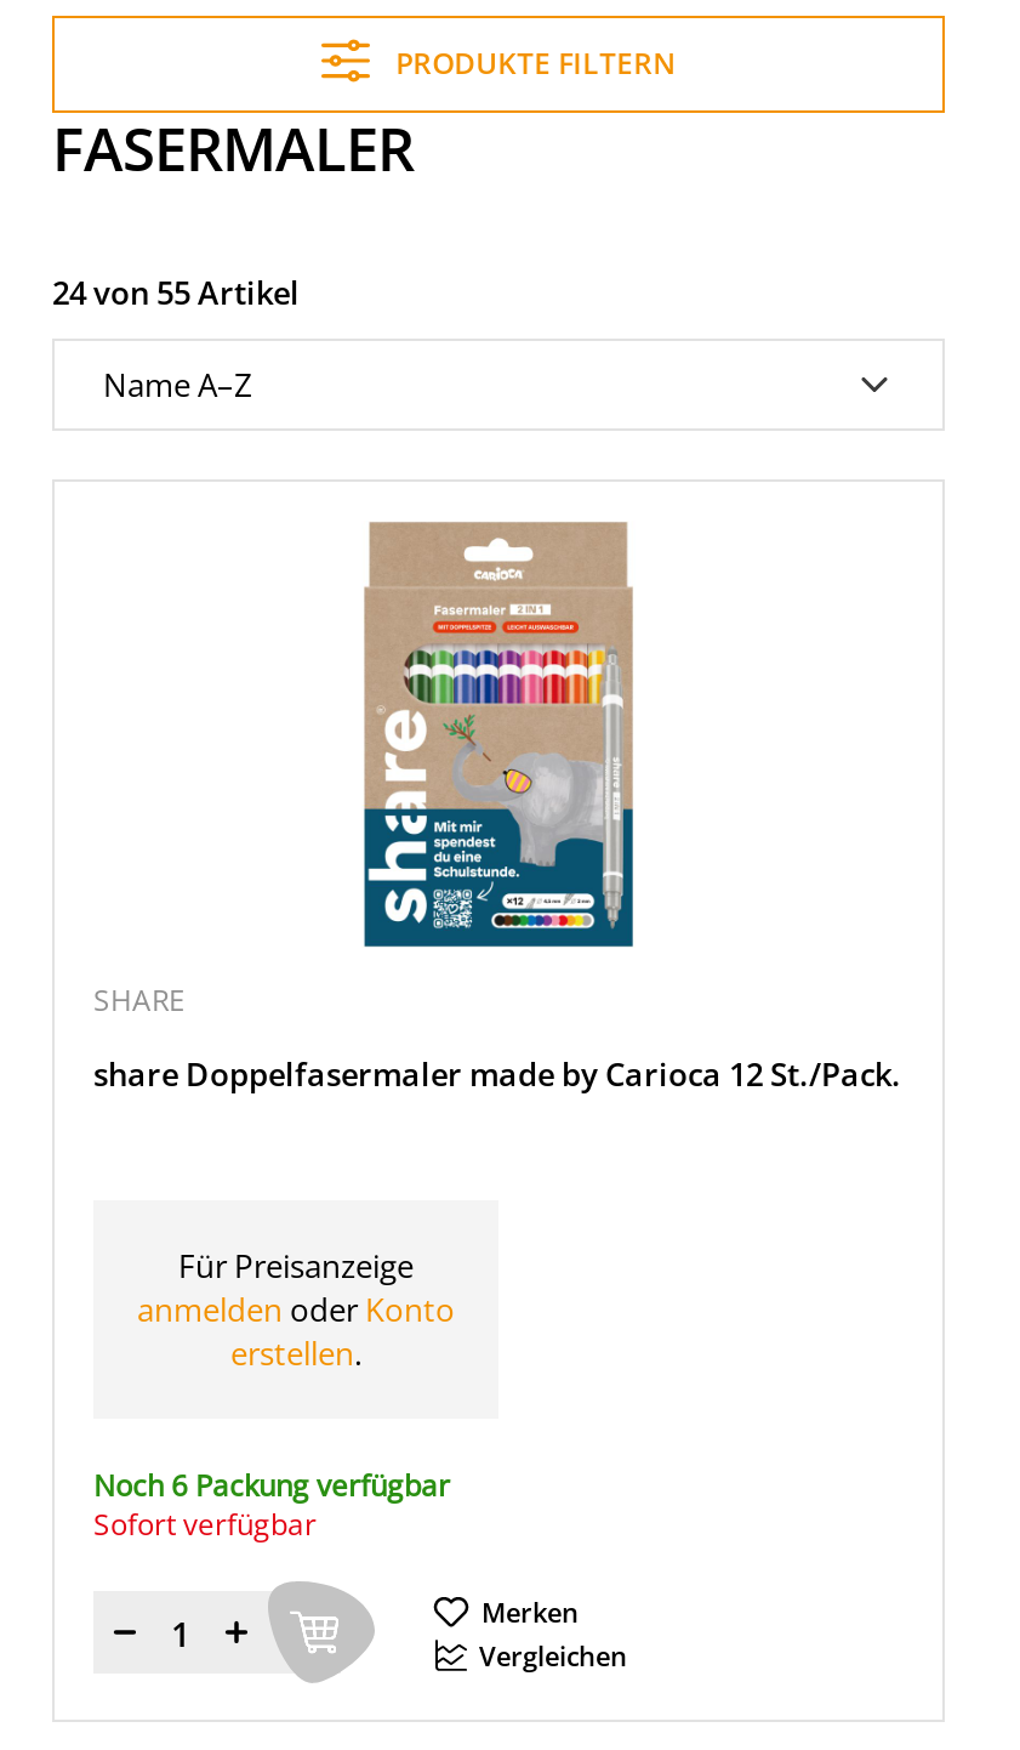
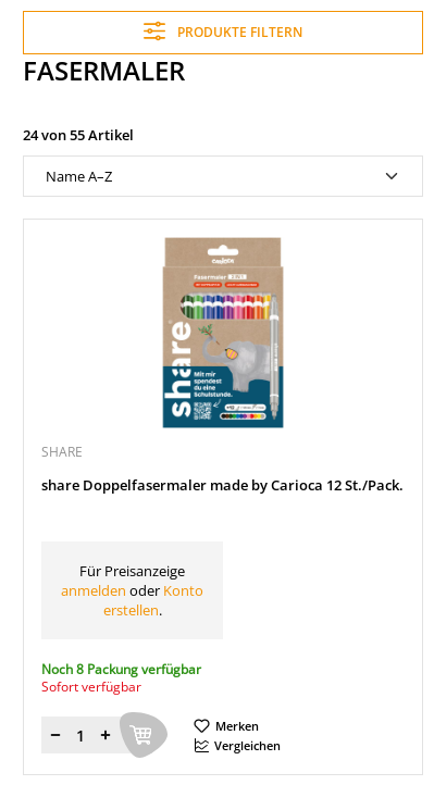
[93,1465,450,1506] Noch 6 Packung verfügbar -> [41,660,201,678] Noch 8 Packung verfügbar

